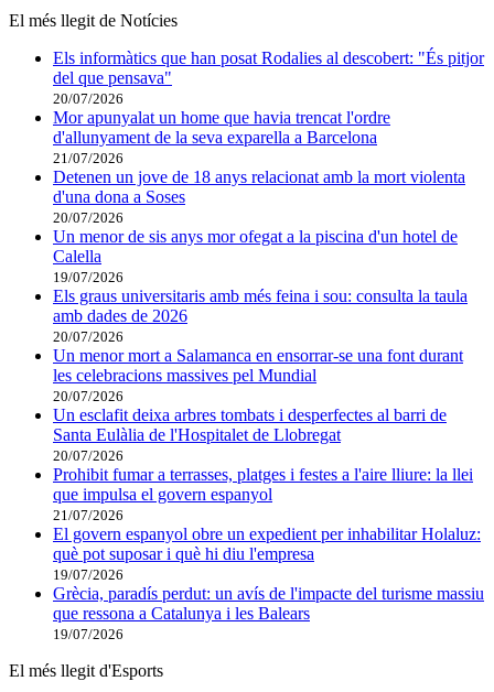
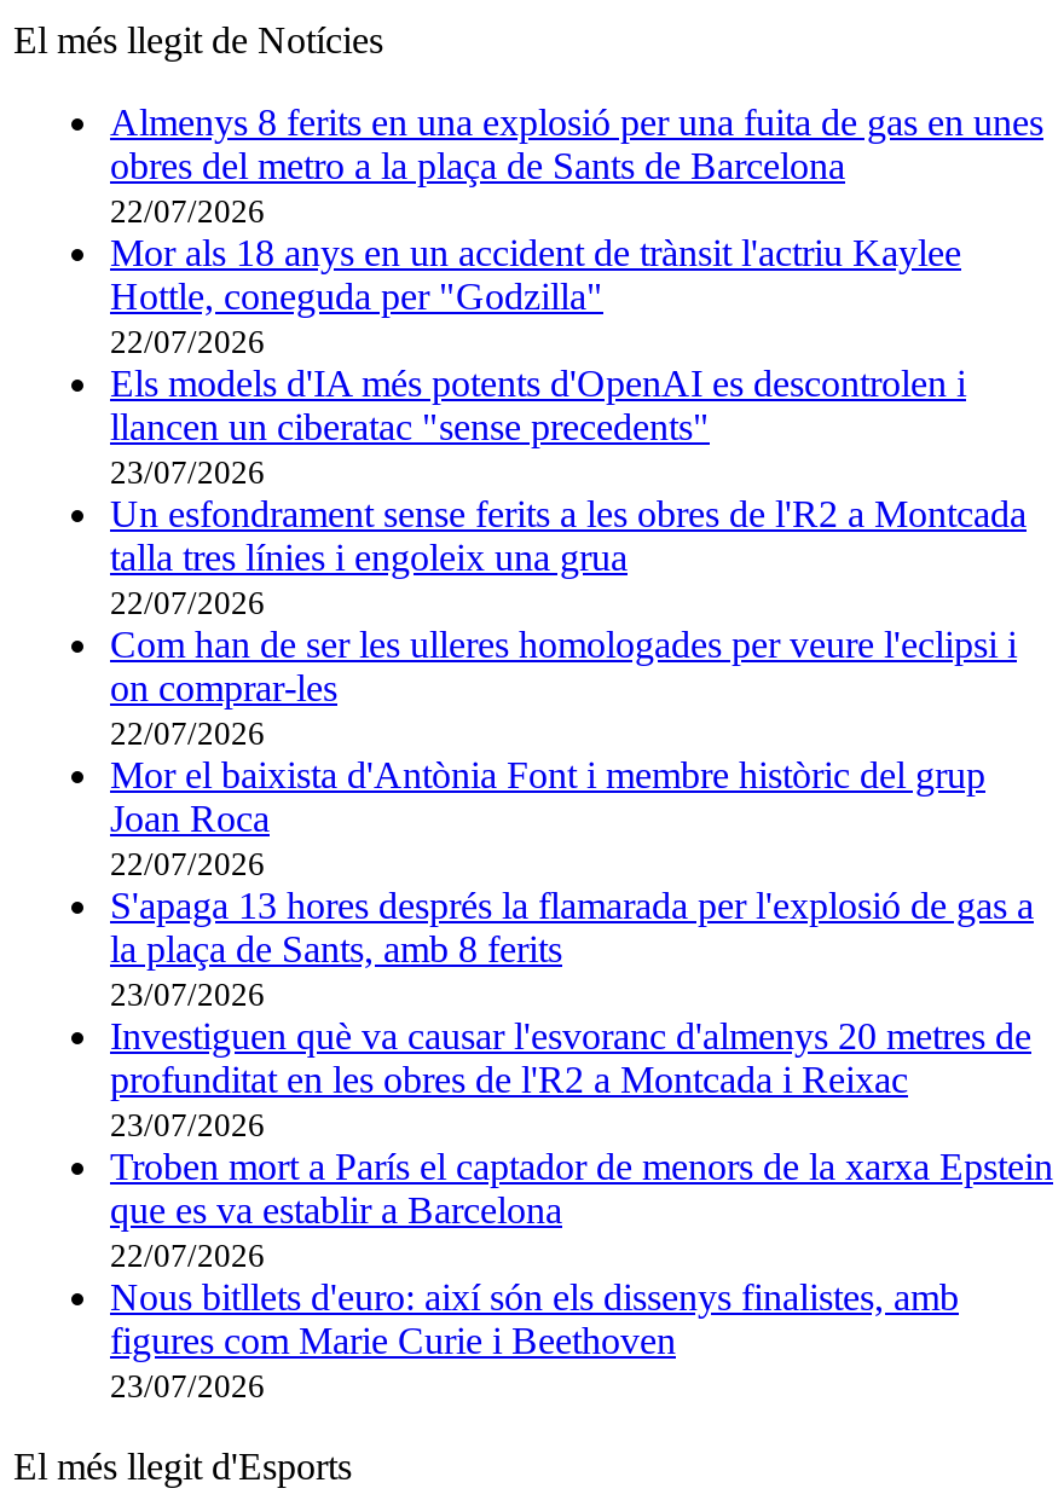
[53,48,484,642] Els informàtics que han posat Rodalies al descobert: "És pitjor | del que pensava" | 20/07/2026 | Mor apunyalat un home que havia trencat l'ordre | d'allunyament de la seva exparella a Barcelona | 21/07/2026 | Detenen un jove de 18 anys relacionat amb la mort violenta | d'una dona a Soses | 20/07/2026 | Un menor de sis anys mor ofegat a la piscina d'un hotel de | Calella | 19/07/2026 | Els graus universitaris amb més feina i sou: consulta la taula | amb dades de 2026 | 20/07/2026 | Un menor mort a Salamanca en ensorrar-se una font durant | les celebracions massives pel Mundial | 20/07/2026 | Un esclafit deixa arbres tombats i desperfectes al barri de | Santa Eulàlia de l'Hospitalet de Llobregat | 20/07/2026 | Prohibit fumar a terrasses, platges i festes a l'aire lliure: la llei | que impulsa el govern espanyol | 21/07/2026 | El govern espanyol obre un expedient per inhabilitar Holaluz: | què pot suposar i què hi diu l'empresa | 19/07/2026 | Grècia, paradís perdut: un avís de l'impacte del turisme massiu | que ressona a Catalunya i les Balears | 19/07/2026 -> [110,101,1053,1404] Almenys 8 ferits en una explosió per una fuita de gas en unes | obres del metro a la plaça de Sants de Barcelona | 22/07/2026 | Mor als 18 anys en un accident de trànsit l'actriu Kaylee | Hottle, coneguda per "Godzilla" | 22/07/2026 | Els models d'IA més potents d'OpenAI es descontrolen i | llancen un ciberatac "sense precedents" | 23/07/2026 | Un esfondrament sense ferits a les obres de l'R2 a Montcada | talla tres línies i engoleix una grua | 22/07/2026 | Com han de ser les ulleres homologades per veure l'eclipsi i | on comprar-les | 22/07/2026 | Mor el baixista d'Antònia Font i membre històric del grup | Joan Roca | 22/07/2026 | S'apaga 13 hores després la flamarada per l'explosió de gas a | la plaça de Sants, amb 8 ferits | 23/07/2026 | Investiguen què va causar l'esvoranc d'almenys 20 metres de | profunditat en les obres de l'R2 a Montcada i Reixac | 23/07/2026 | Troben mort a París el captador de menors de la xarxa Epstein | que es va establir a Barcelona | 22/07/2026 | Nous bitllets d'euro: així són els dissenys finalistes, amb | figures com Marie Curie i Beethoven | 23/07/2026

